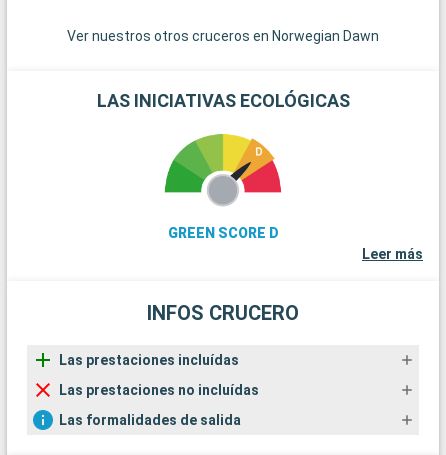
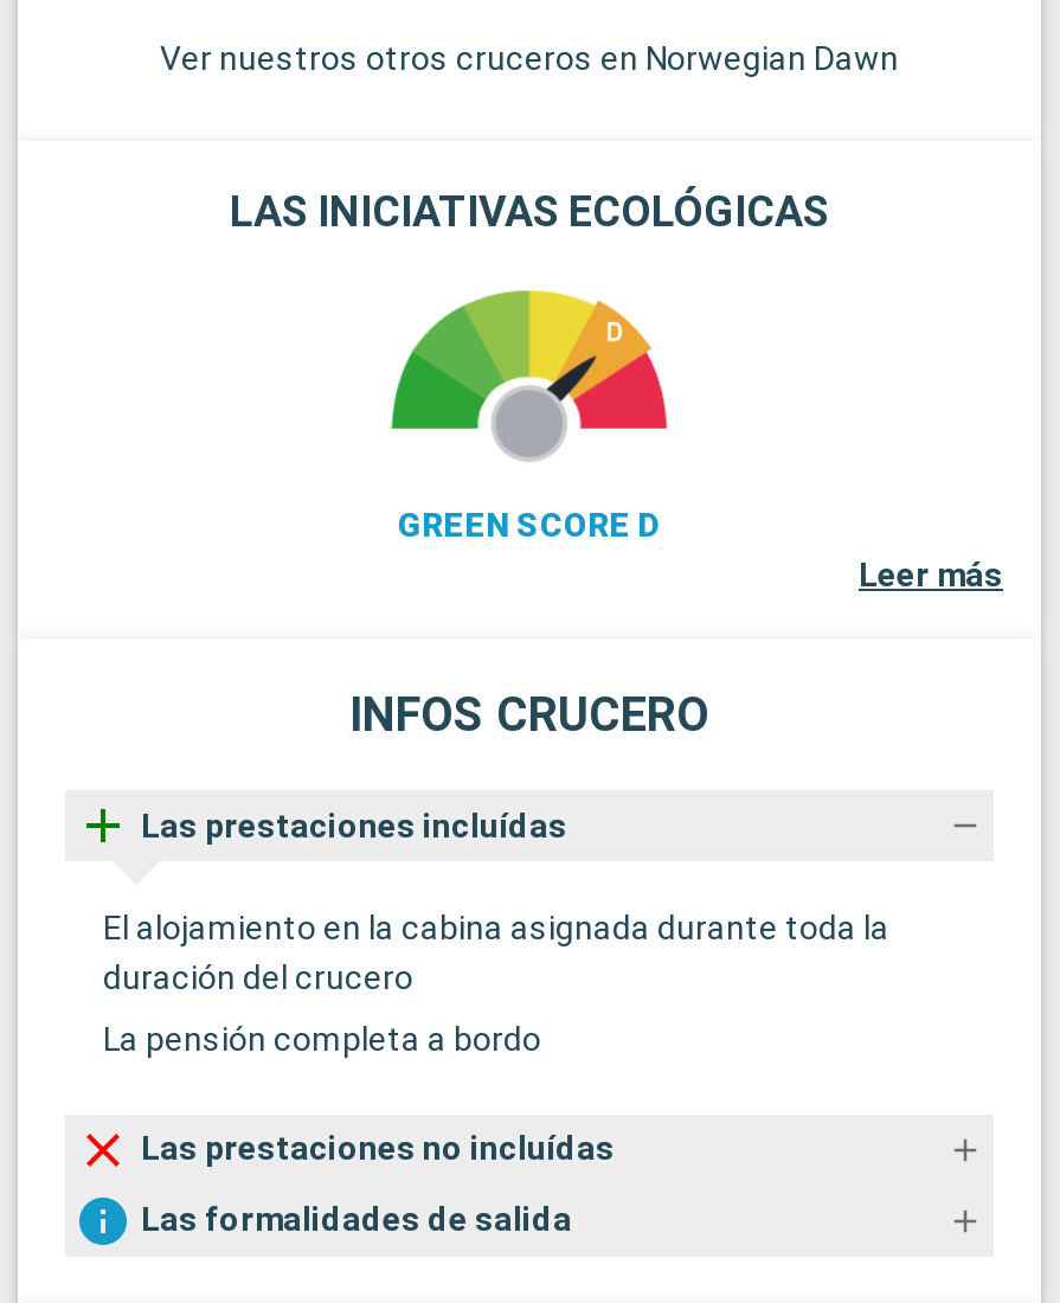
none -> [103,908,889,1058] El alojamiento en la cabina asignada durante toda la | duración del crucero | La pensión completa a bordo

